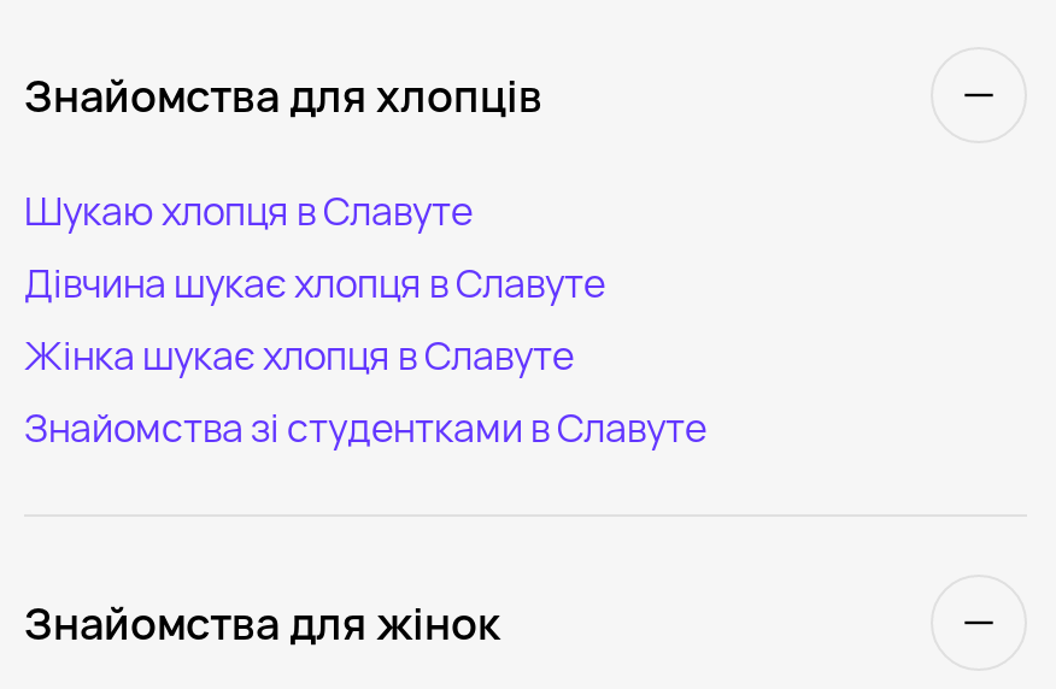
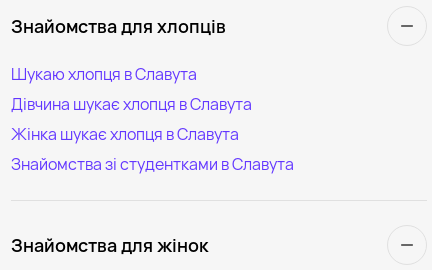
[24,183,473,236] Шукаю хлопця в Славуте -> [11,63,197,85] Шукаю хлопця в Славута
[24,256,605,309] Дівчина шукає хлопця в Славуте -> [11,93,252,115] Дівчина шукає хлопця в Славута
[24,328,574,381] Жінка шукає хлопця в Славуте -> [11,123,239,145] Жінка шукає хлопця в Славута
[24,400,706,453] Знайомства зі студентками в Славуте -> [11,153,294,175] Знайомства зі студентками в Славута

